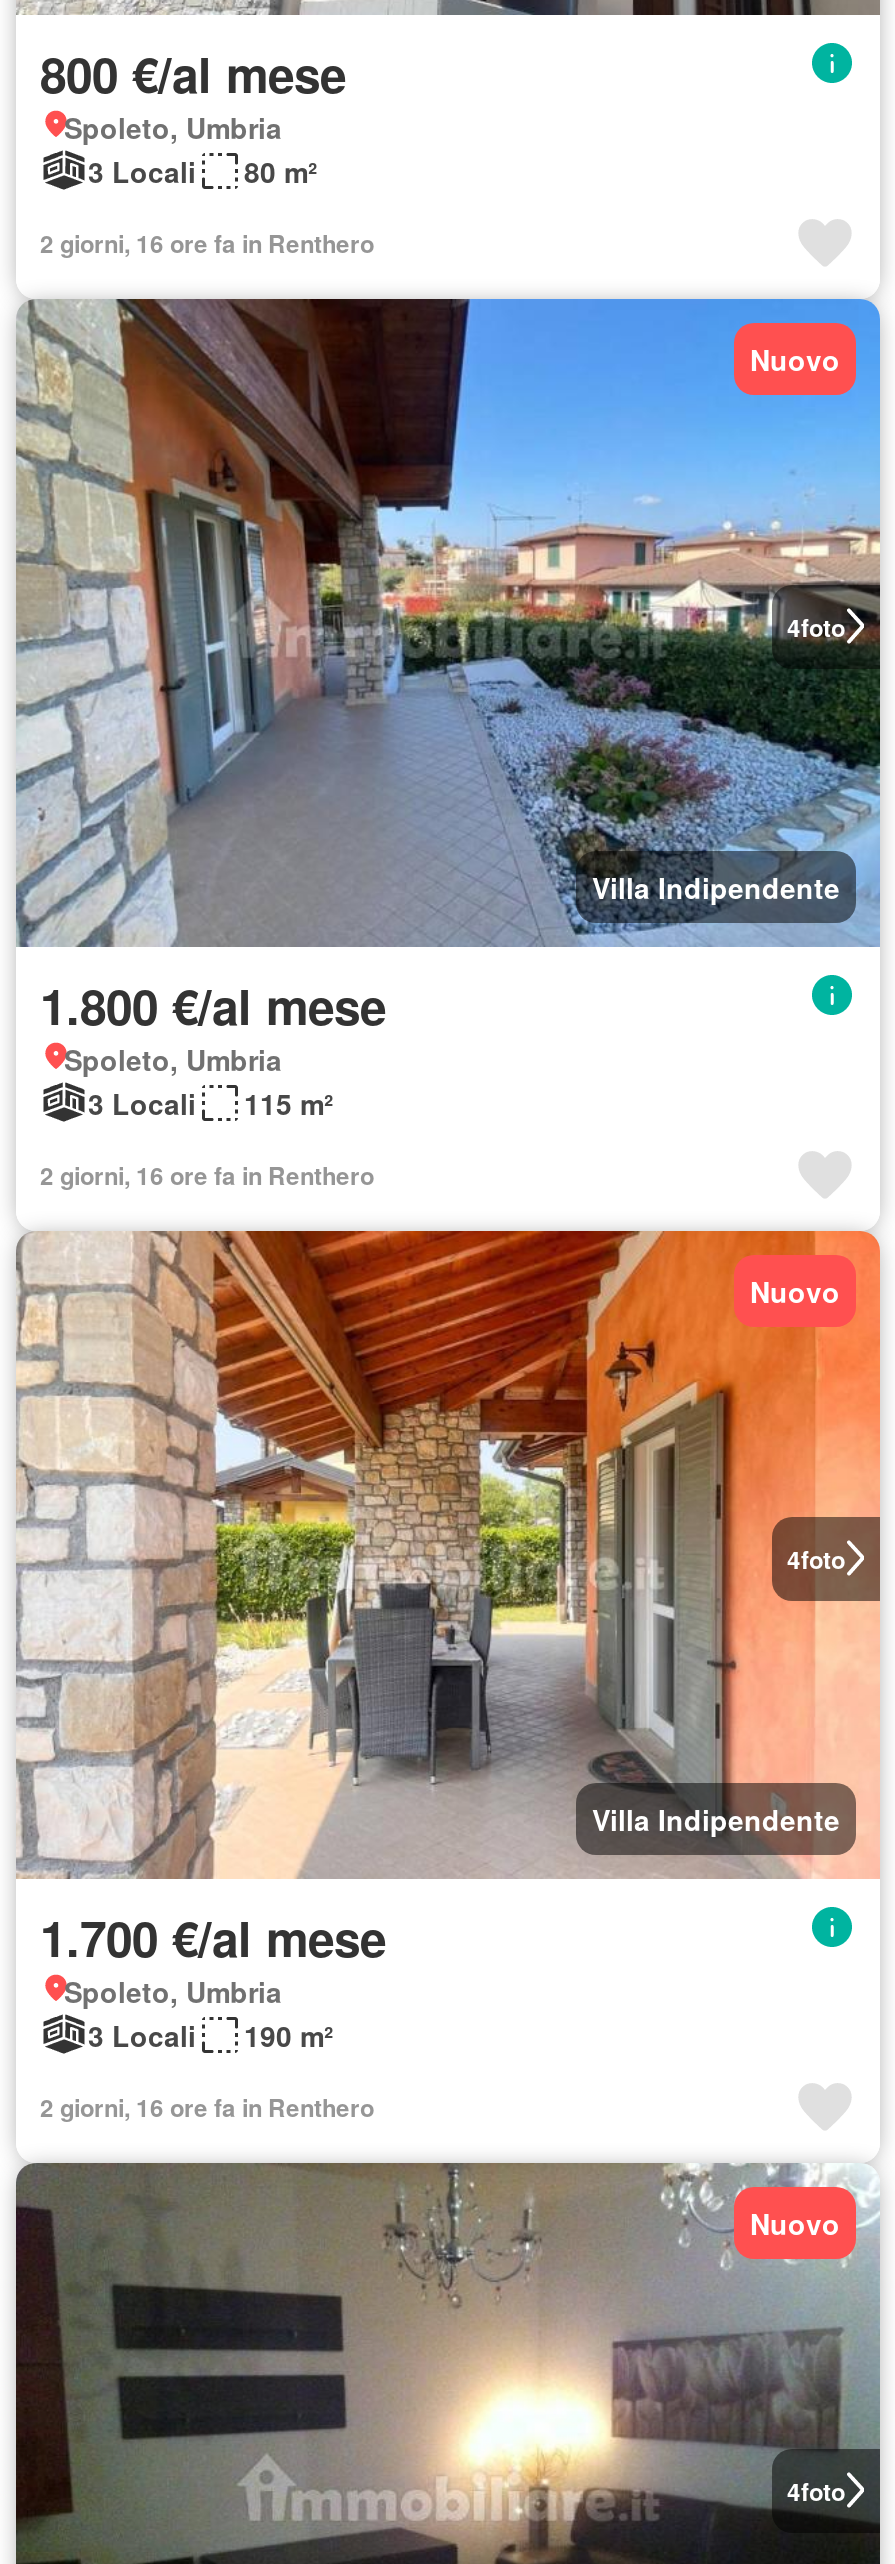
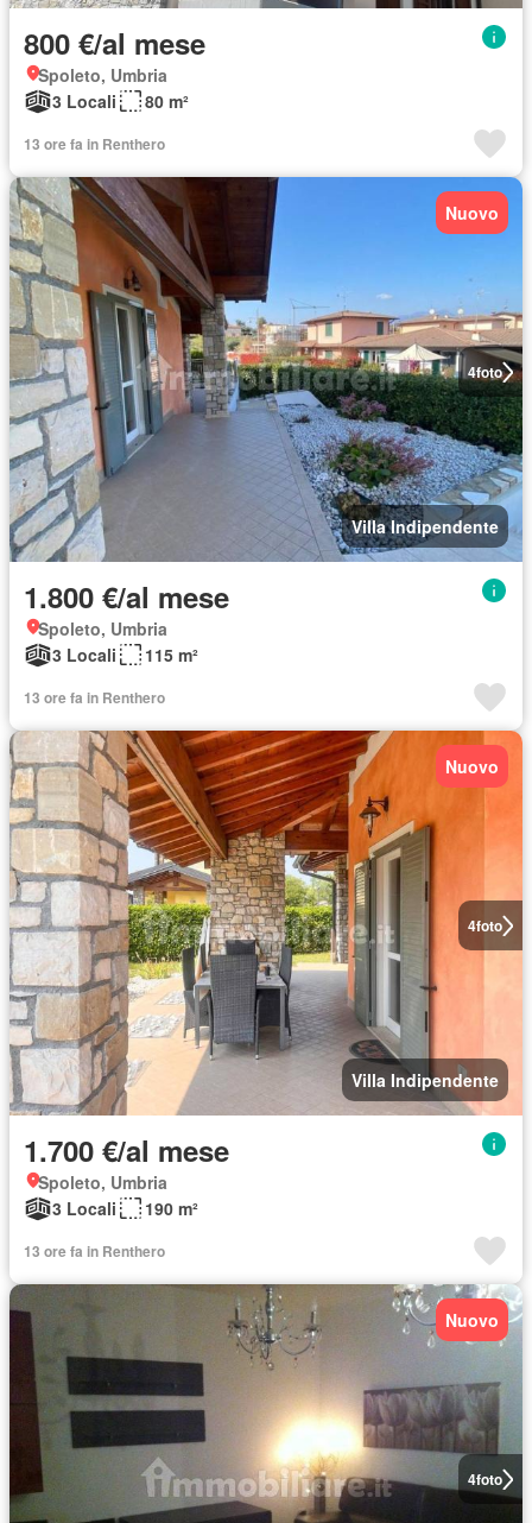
[40,224,374,260] 2 giorni, 16 ore fa in Renthero -> [24,133,165,154] 13 ore fa in Renthero
[40,1156,374,1192] 2 giorni, 16 ore fa in Renthero -> [24,687,165,708] 13 ore fa in Renthero
[40,2088,374,2124] 2 giorni, 16 ore fa in Renthero -> [24,1240,165,1262] 13 ore fa in Renthero

